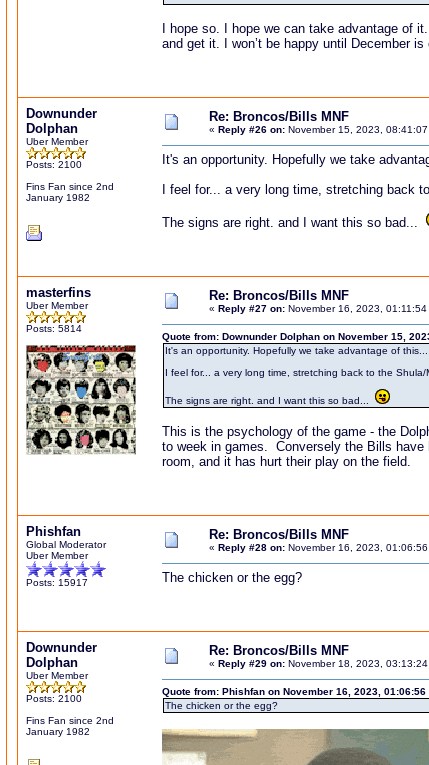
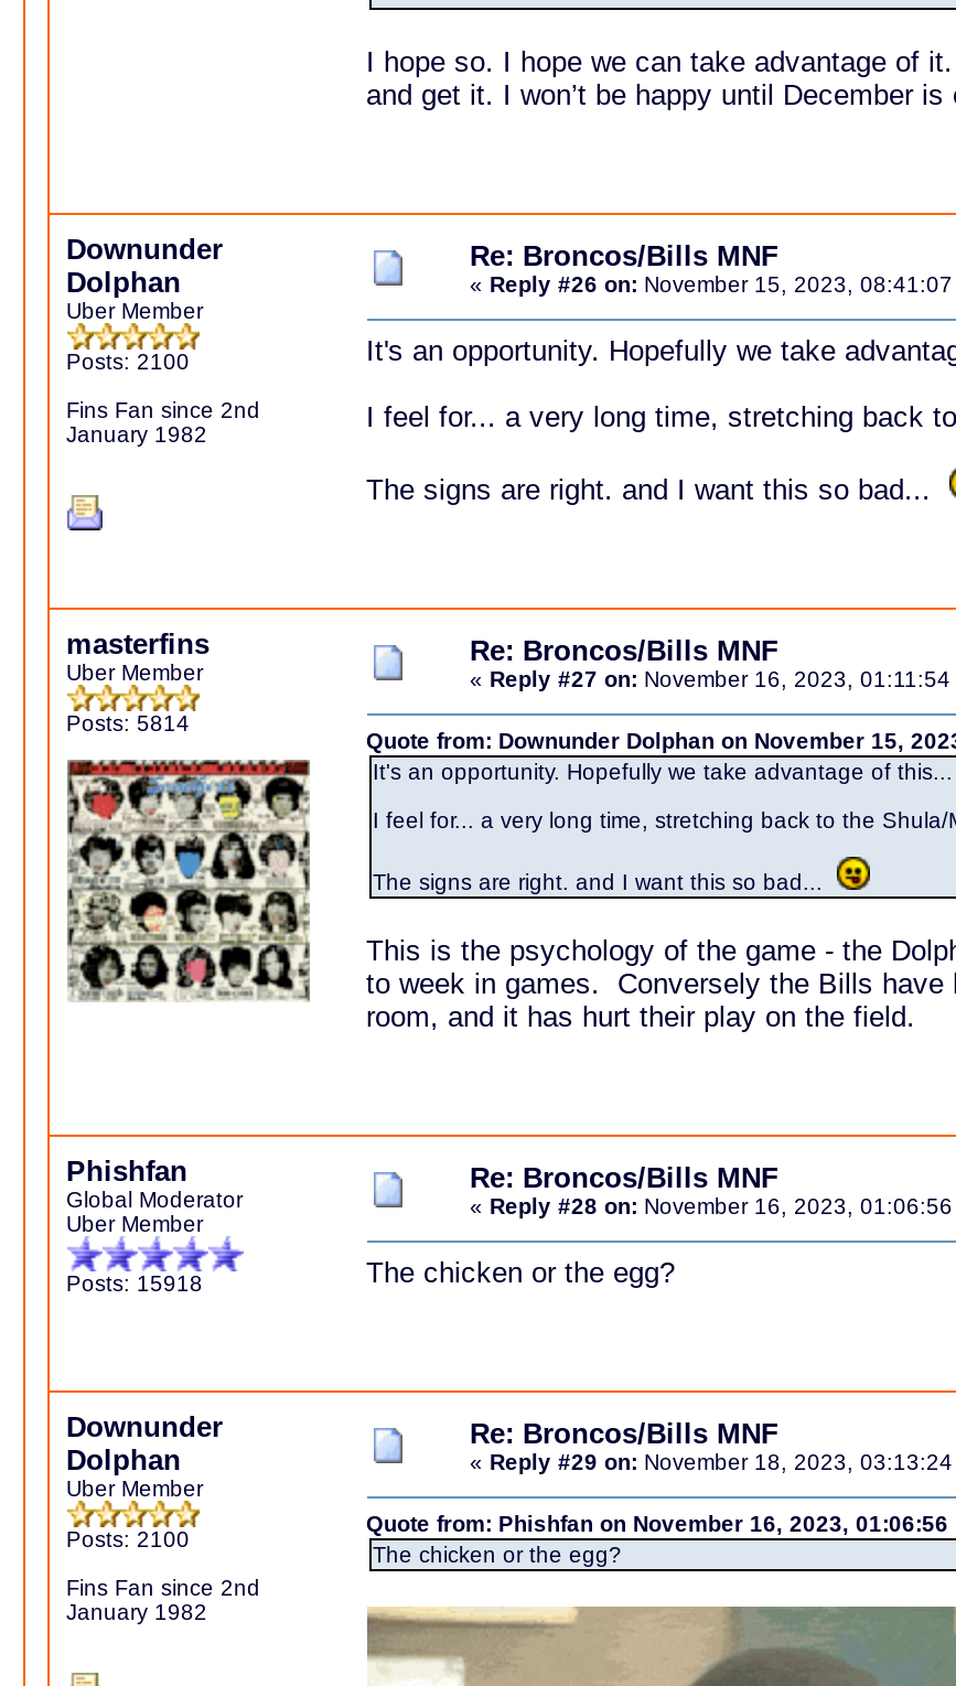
[25,577,87,588] Posts: 15917 -> [66,1271,203,1296] Posts: 15918

